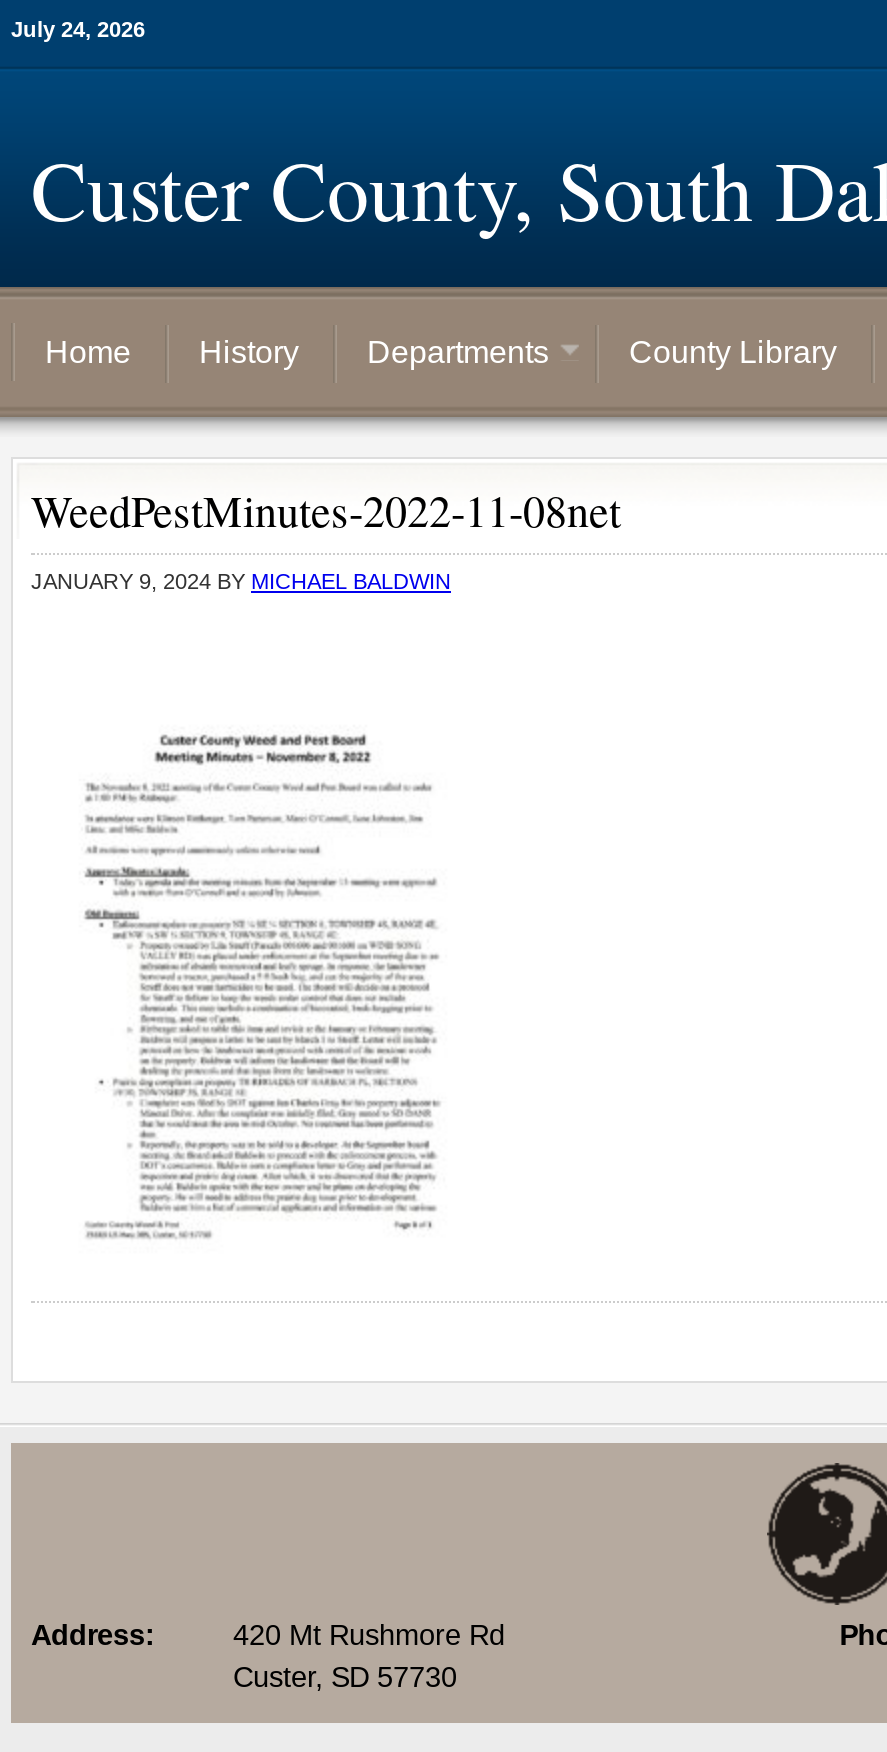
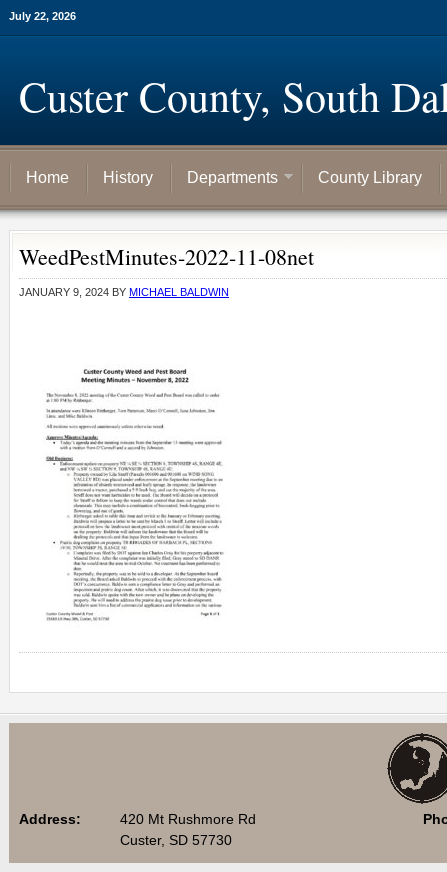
[11,17,145,41] July 24, 2026 -> [9,10,76,22] July 22, 2026

